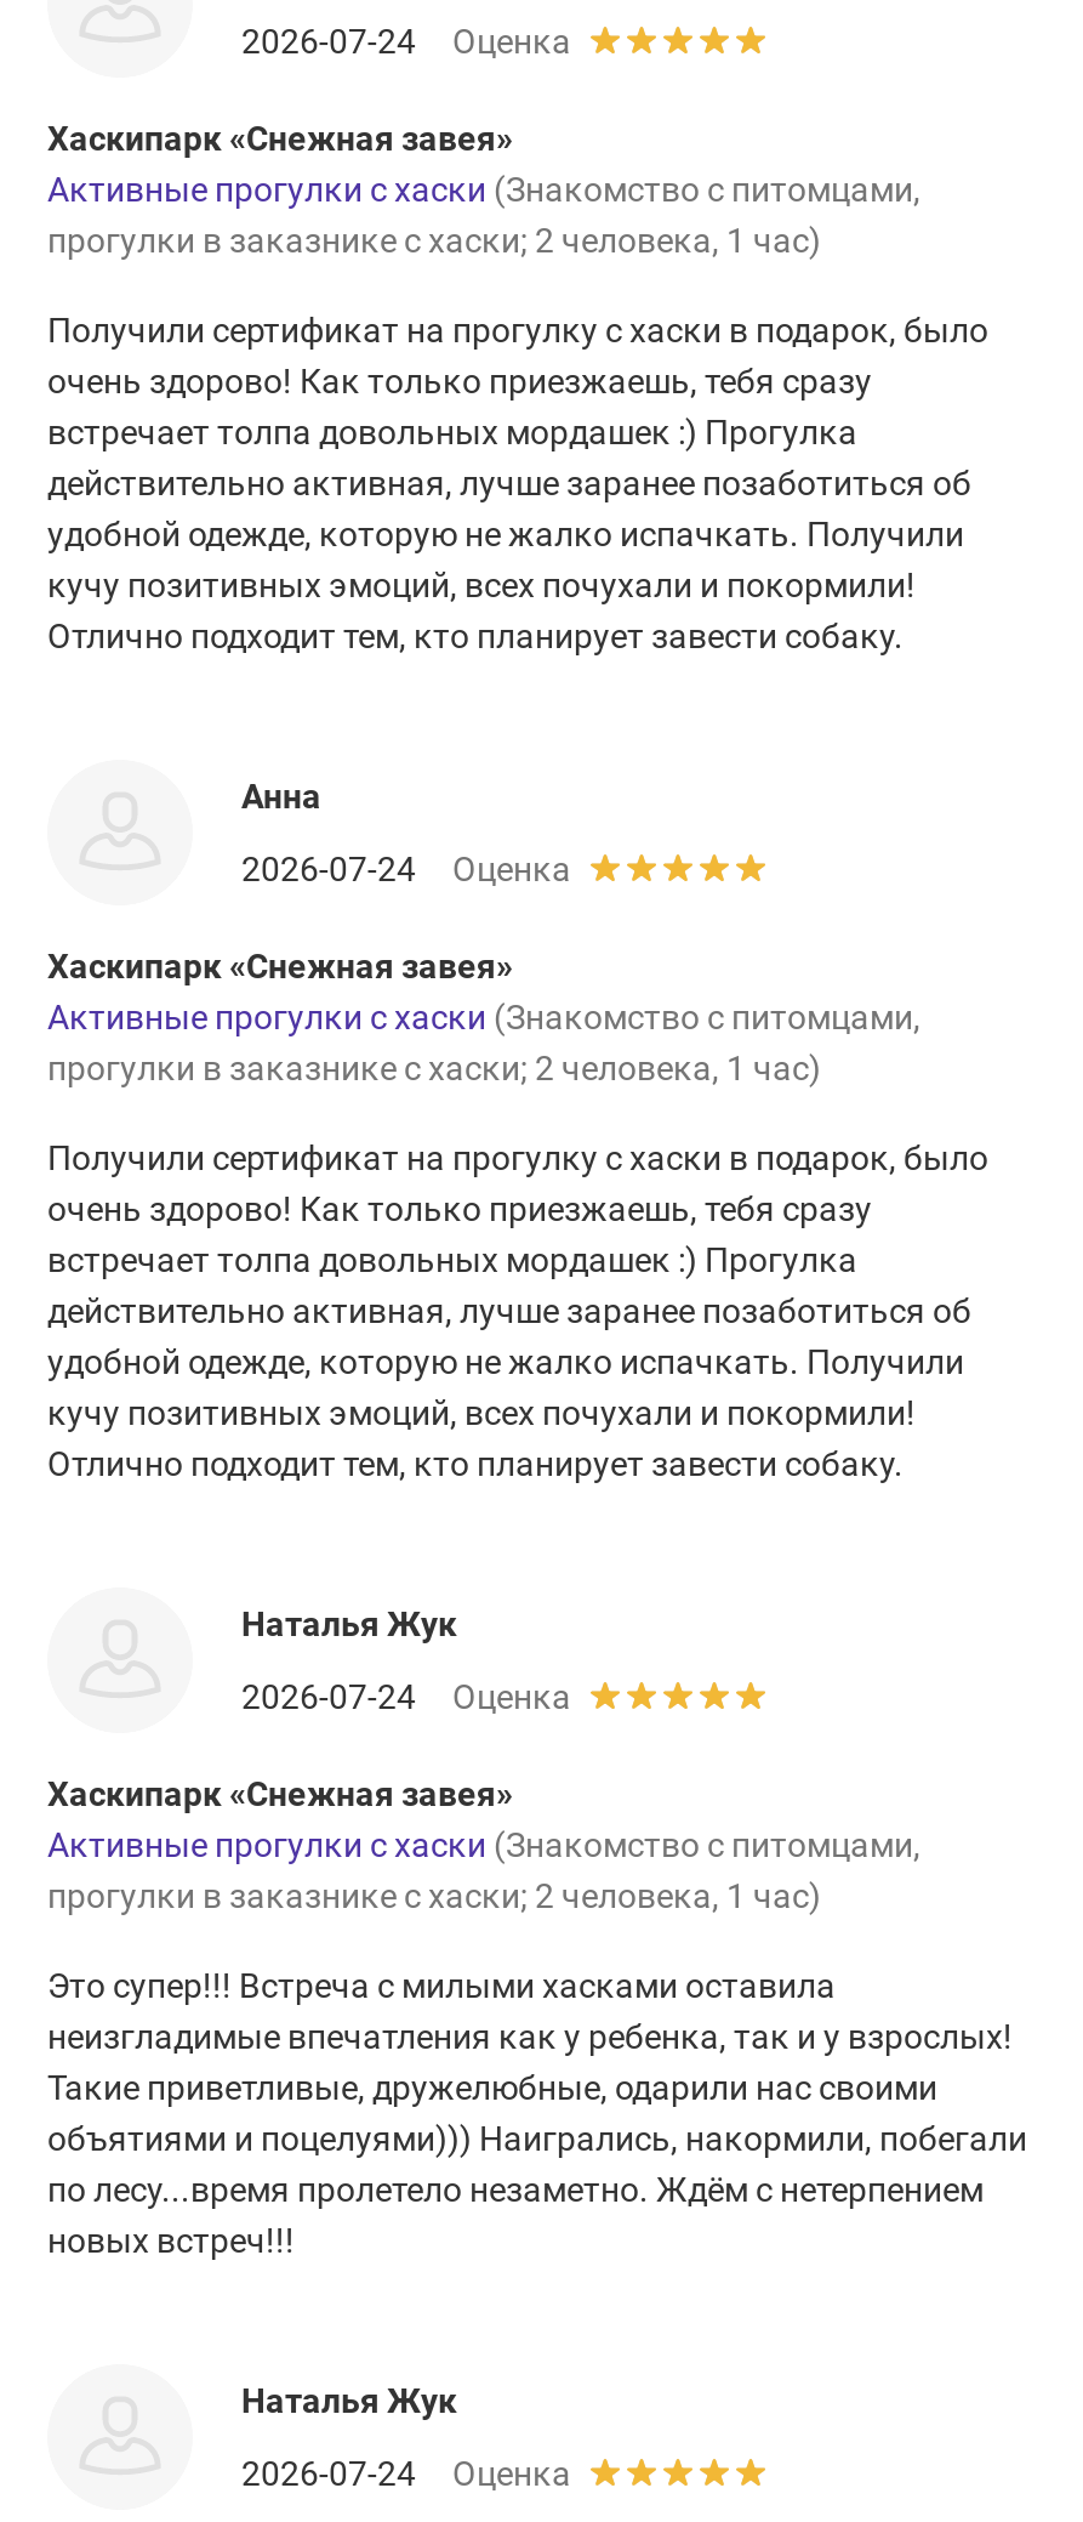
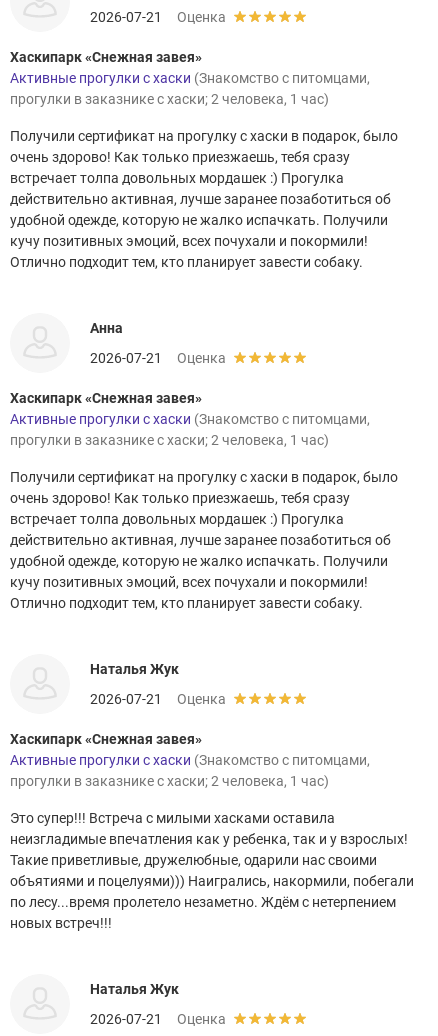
[241,21,571,60] 2026-07-24 Оценка -> [90,9,226,25] 2026-07-21 Оценка
[241,849,571,887] 2026-07-24 Оценка -> [90,350,226,366] 2026-07-21 Оценка
[241,1676,571,1715] 2026-07-24 Оценка -> [90,691,226,707] 2026-07-21 Оценка
[241,2453,571,2492] 2026-07-24 Оценка -> [90,1011,226,1027] 2026-07-21 Оценка

